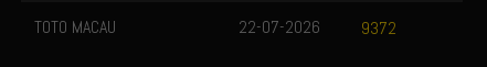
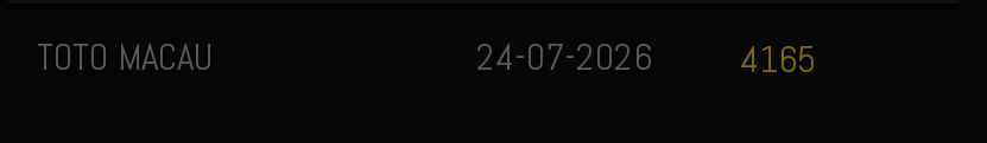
[239,17,320,39] 22-07-2026 -> [476,35,652,82] 24-07-2026
[361,17,396,39] 9372 -> [740,36,816,84] 4165

